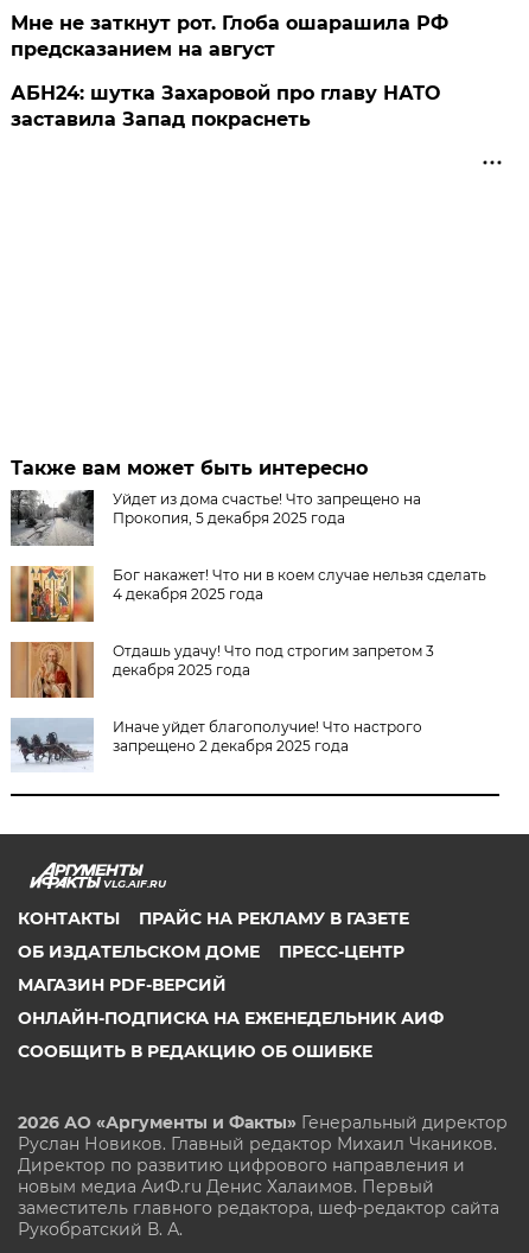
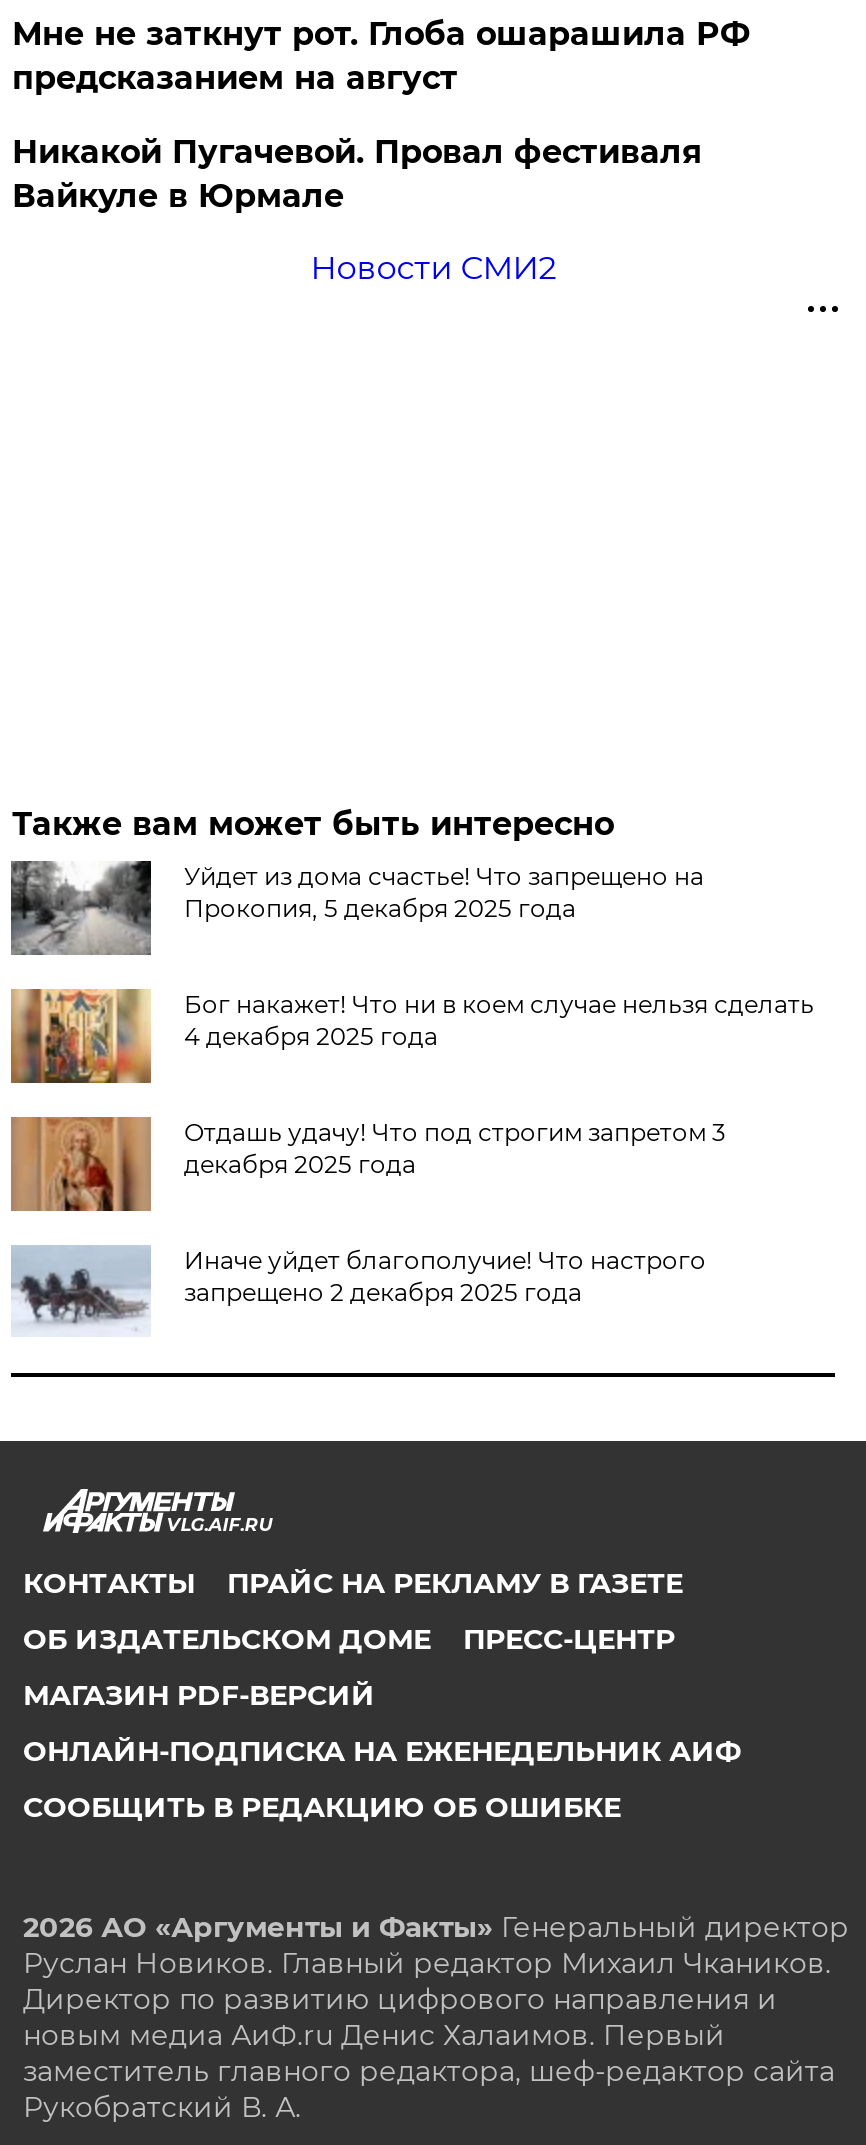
[11,82,441,131] АБН24: шутка Захаровой про главу НАТО | заставила Запад покраснеть -> [12,133,702,287] Никакой Пугачевой. Провал фестиваля | Вайкуле в Юрмале | Новости СМИ2

